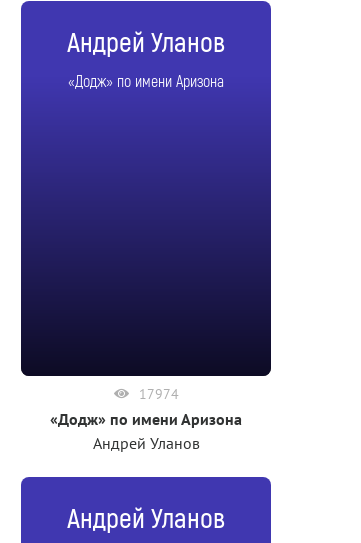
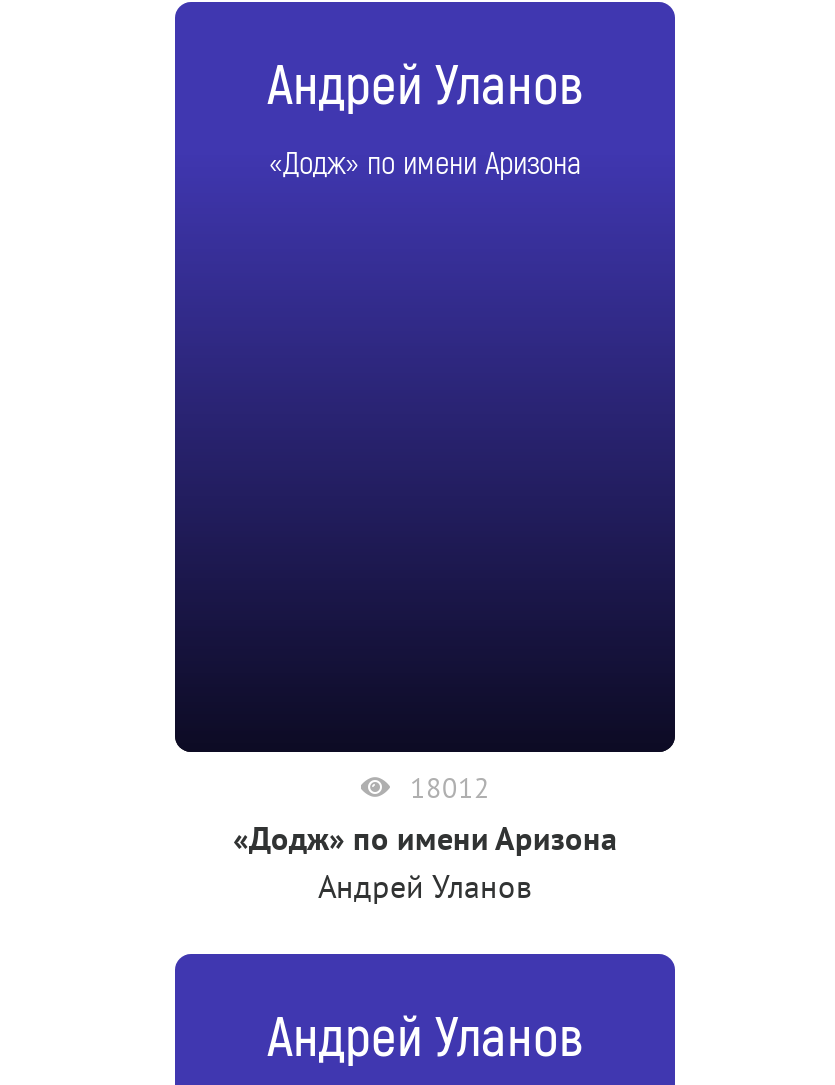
[138,385,178,403] 17974 -> [410,770,490,806] 18012

